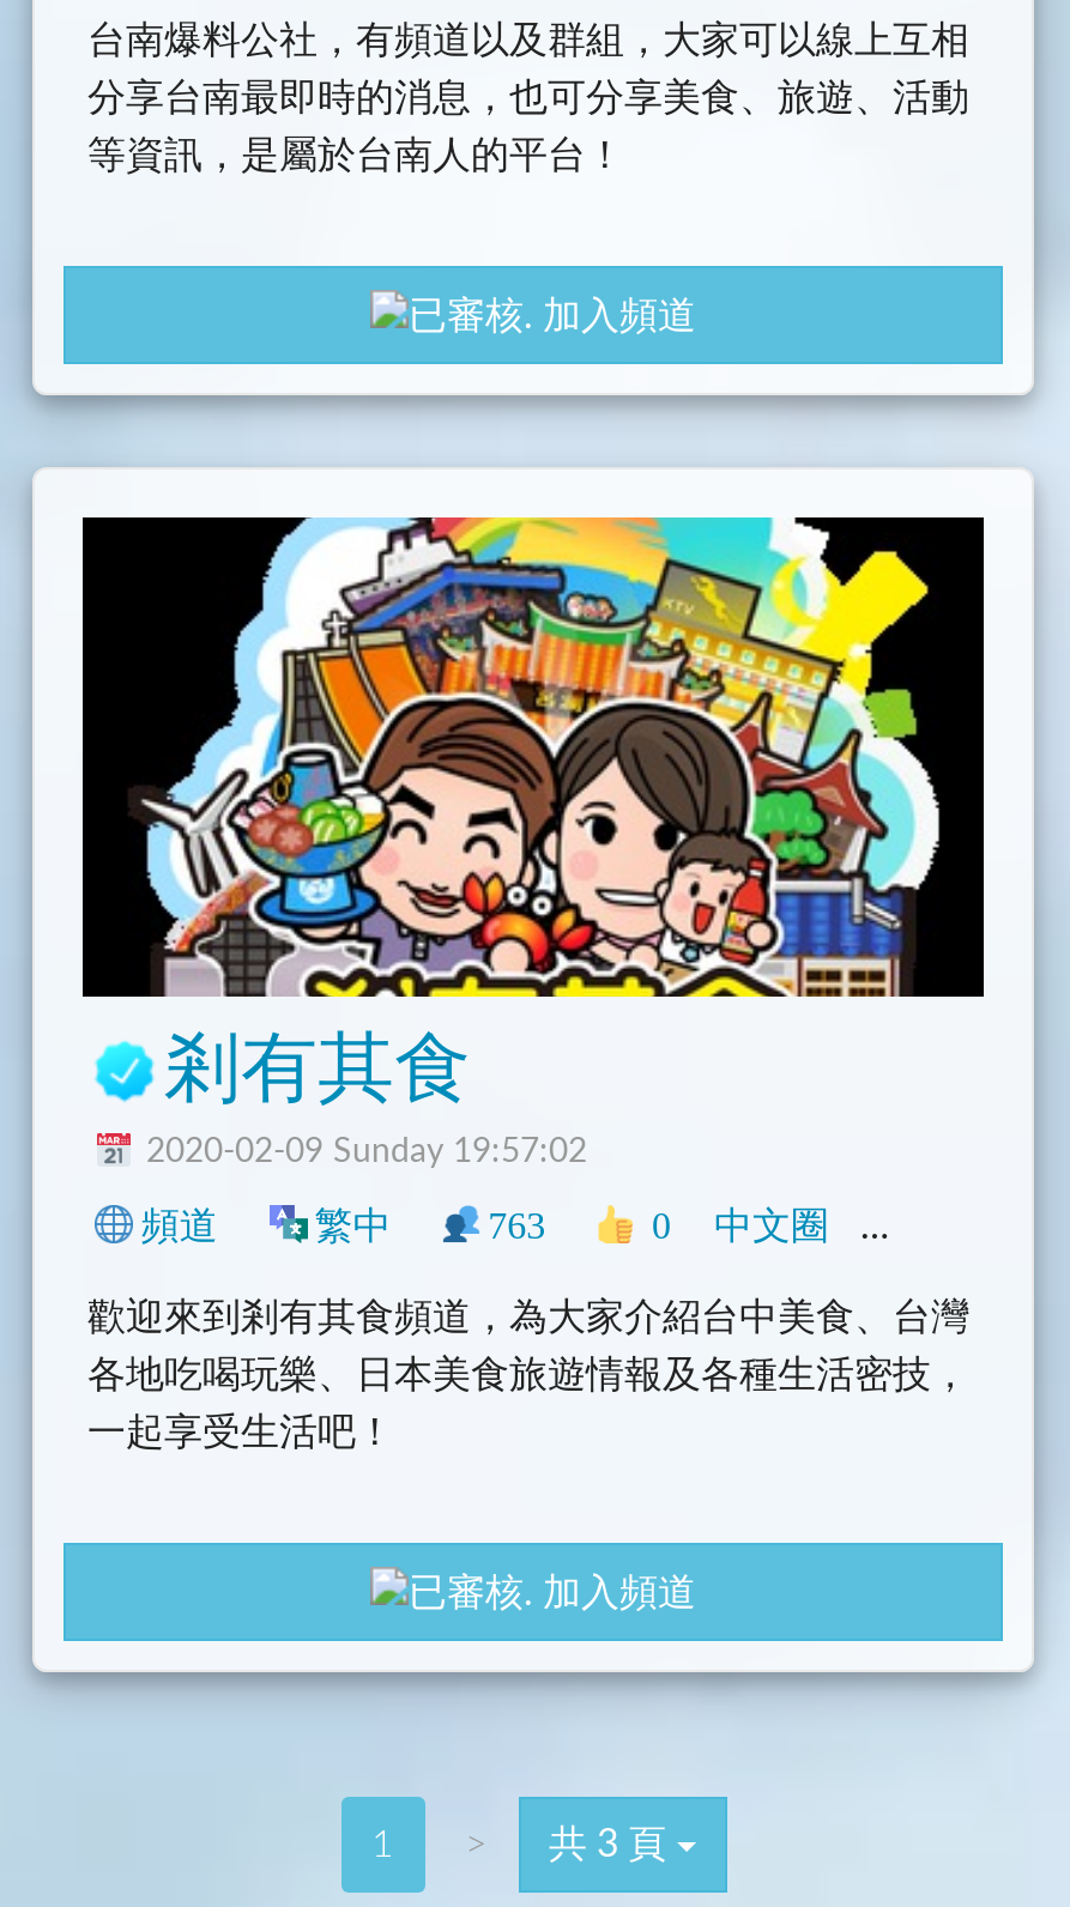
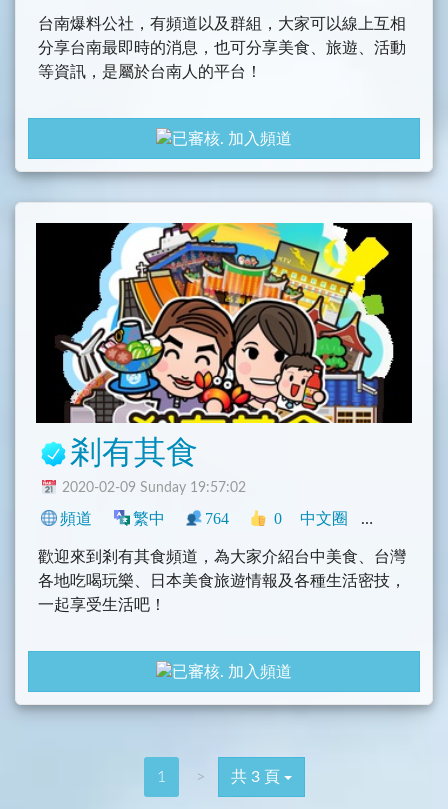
[488,1206,545,1247] 763 -> [205,510,229,527] 764

